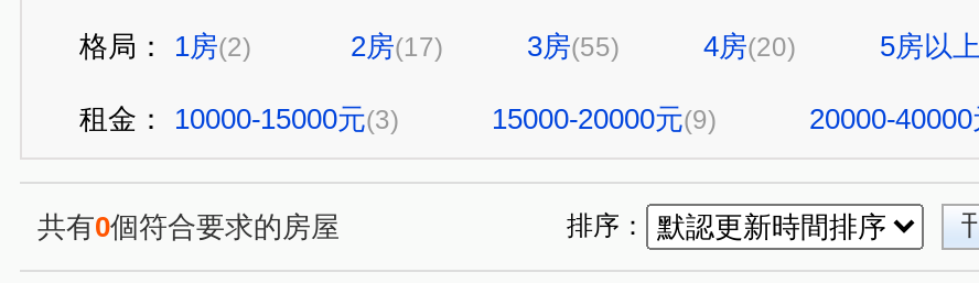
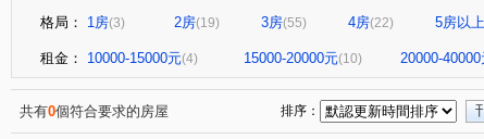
[79,30,251,63] 格局： 1房(2) -> [40,14,125,30] 格局： 1房(3)
[351,30,443,63] 2房(17) -> [174,14,220,30] 2房(19)
[703,30,796,63] 4房(20) -> [348,14,394,30] 4房(22)
[79,102,399,135] 租金： 10000-15000元(3) -> [40,50,198,66] 租金： 10000-15000元(4)
[492,102,717,135] 15000-20000元(9) -> [244,50,362,66] 15000-20000元(10)

